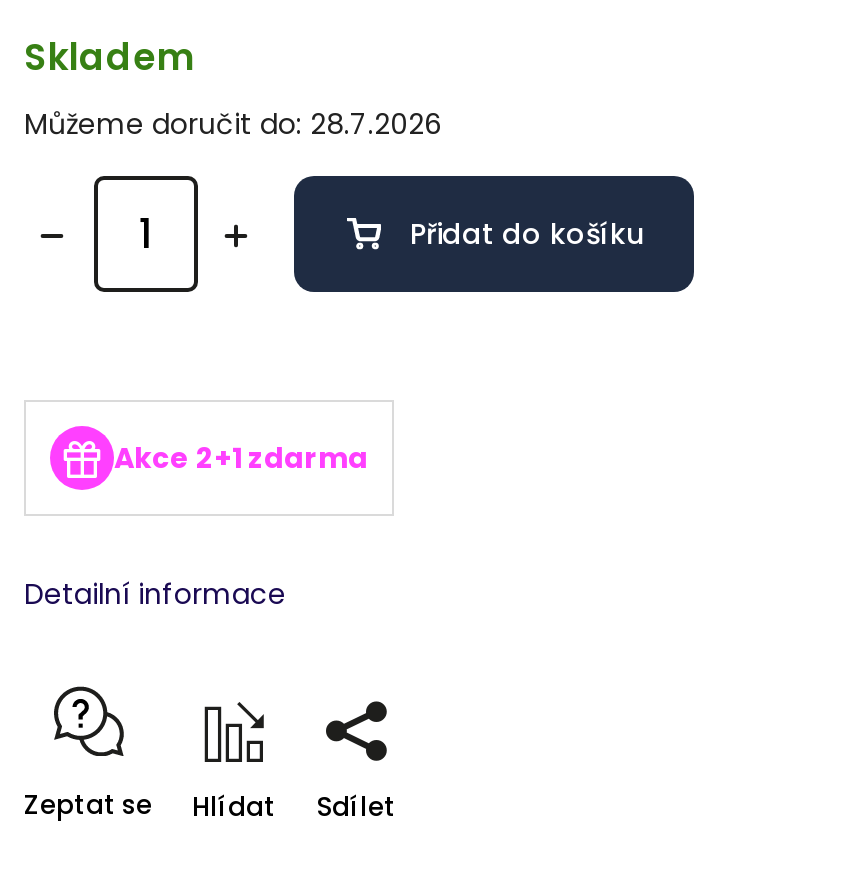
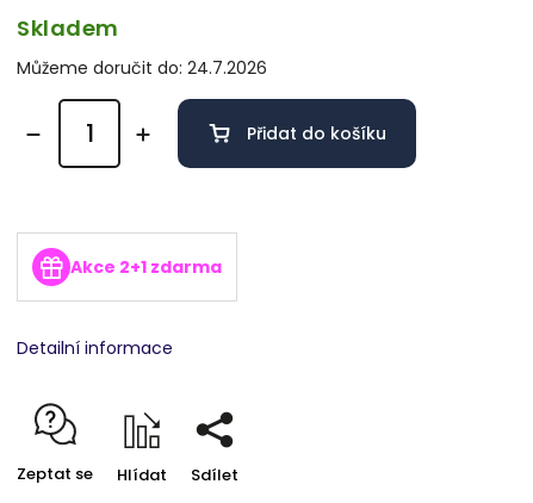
[24,104,442,144] Můžeme doručit do: 28.7.2026 -> [17,56,267,80] Můžeme doručit do: 24.7.2026

